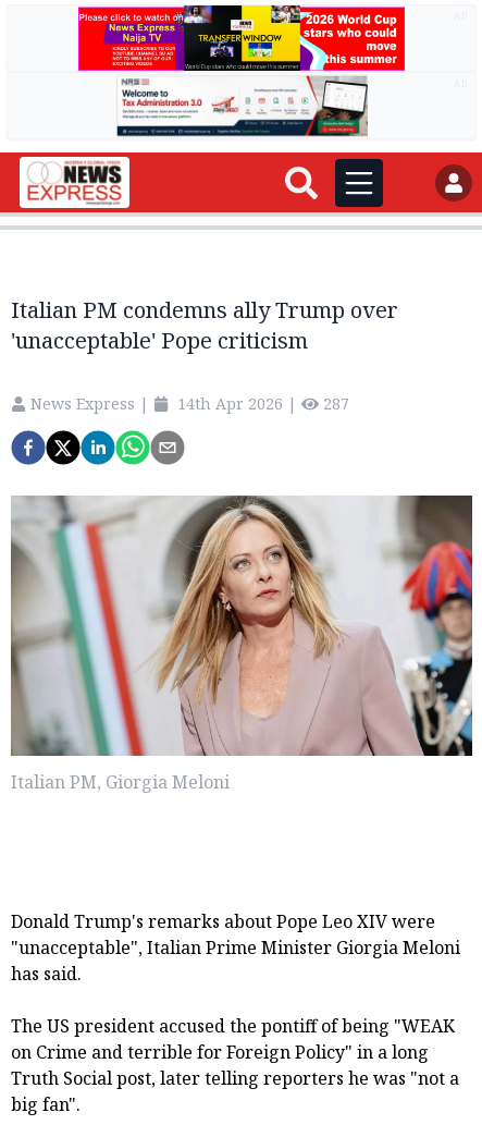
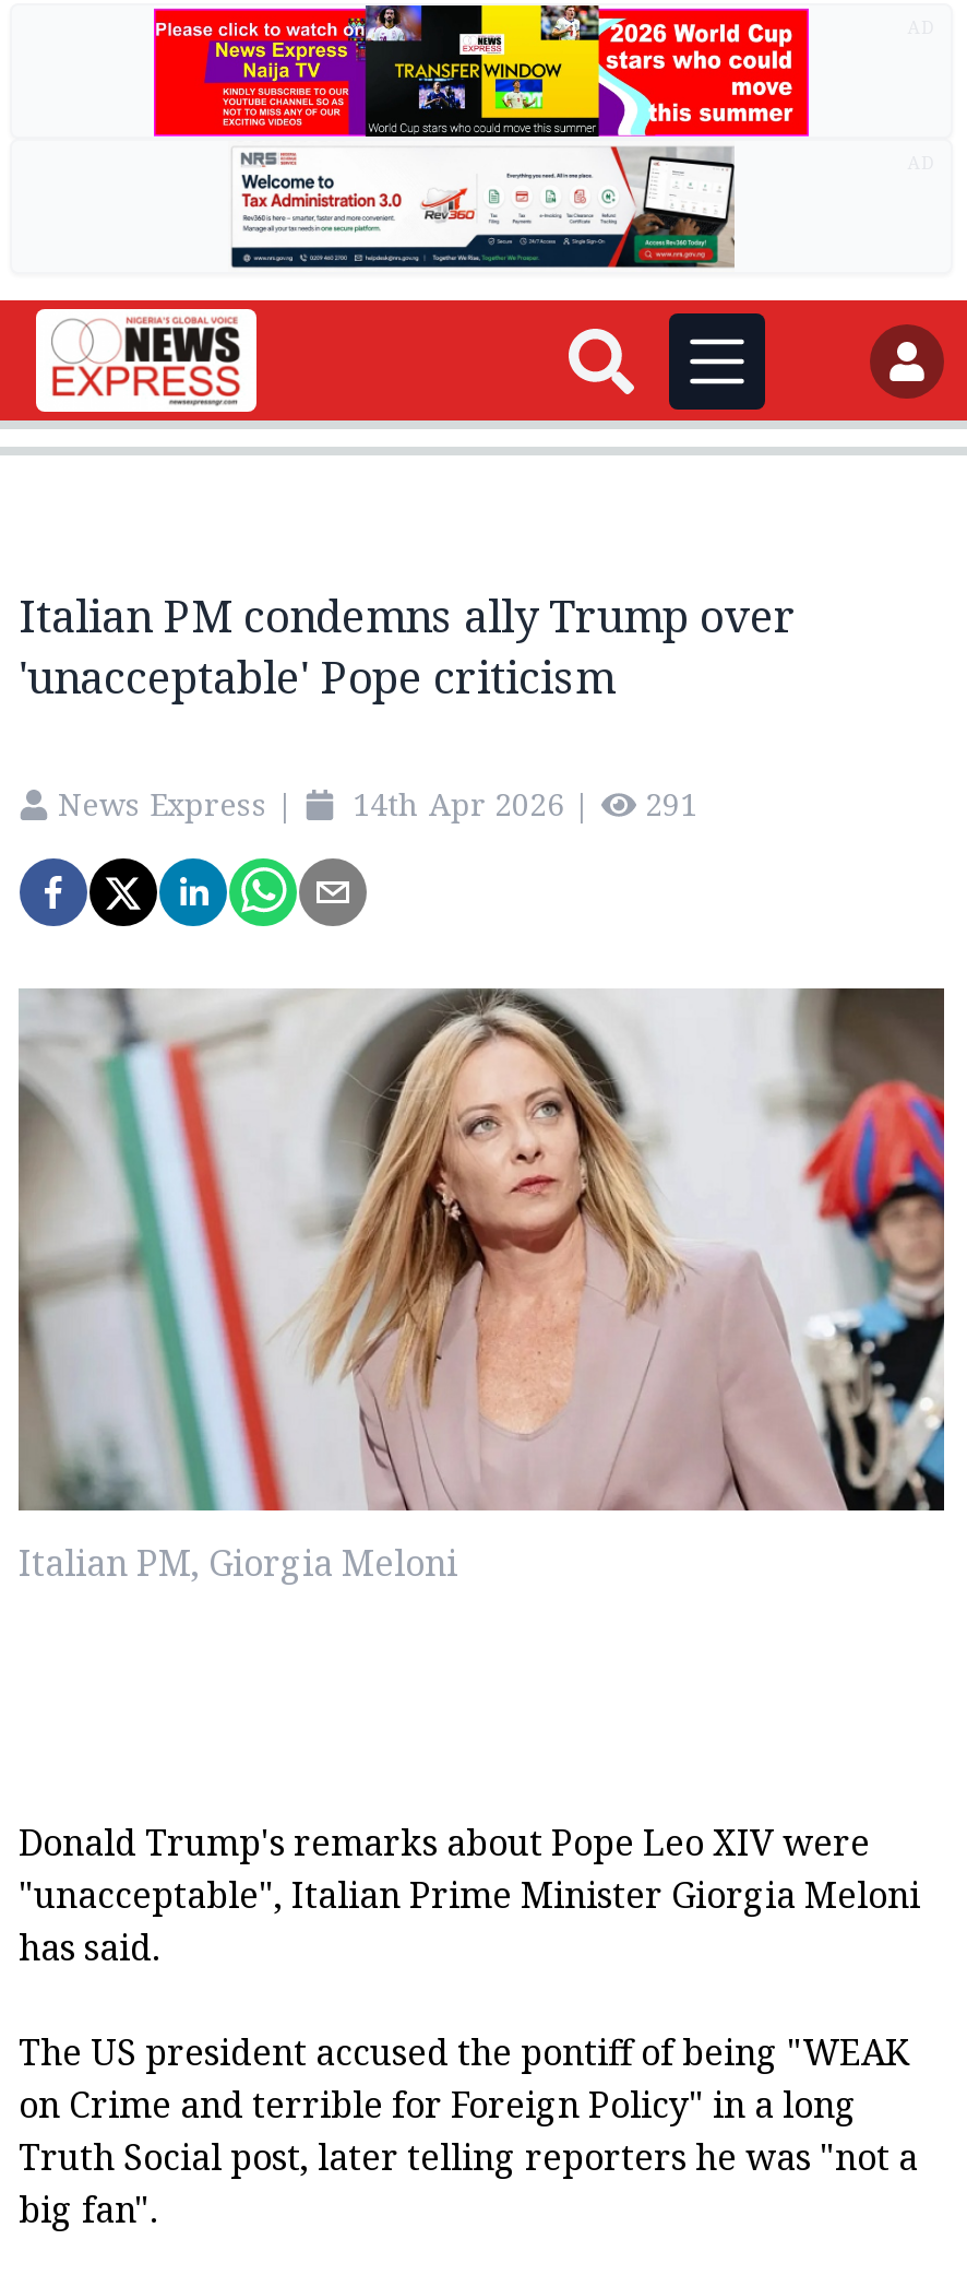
[323,393,349,414] 287 -> [645,783,697,825] 291

